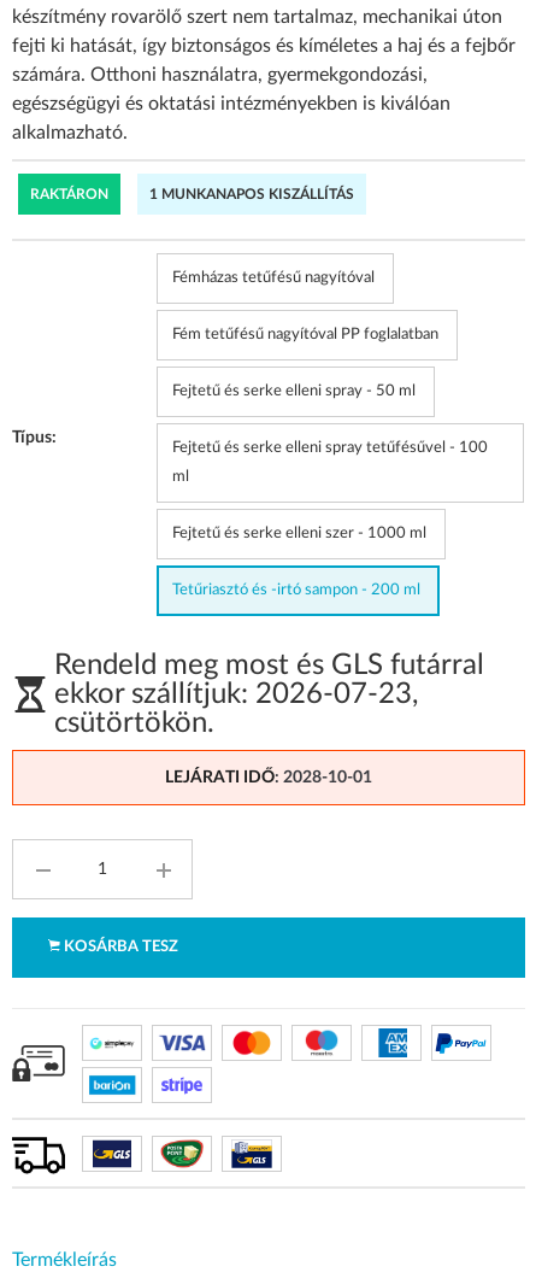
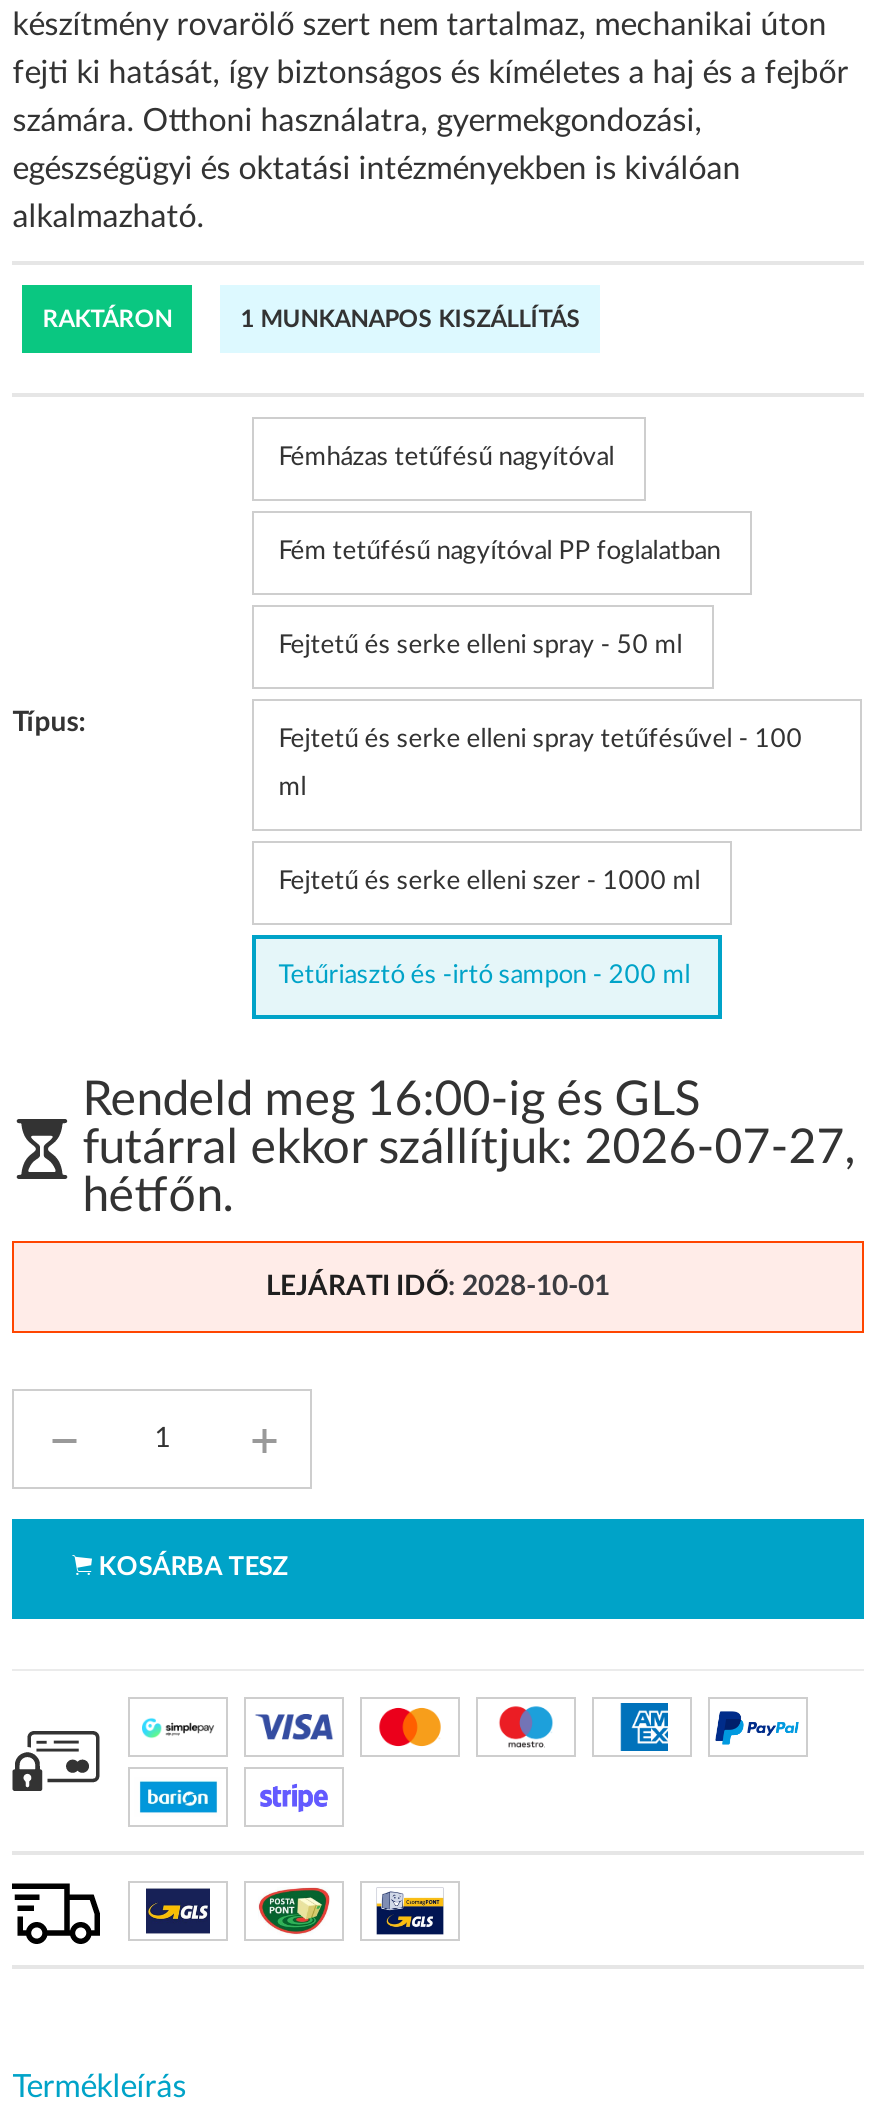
[54,652,484,738] Rendeld meg most és GLS futárral | ekkor szállítjuk: 2026-07-23, | csütörtökön. -> [82,1078,854,1222] Rendeld meg 16:00-ig és GLS | futárral ekkor szállítjuk: 2026-07-27, | hétfőn.

